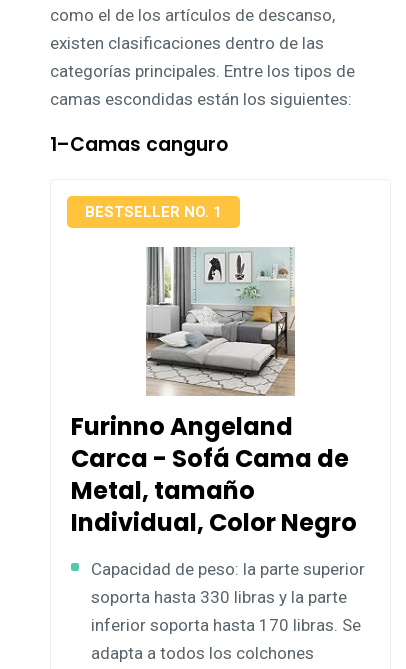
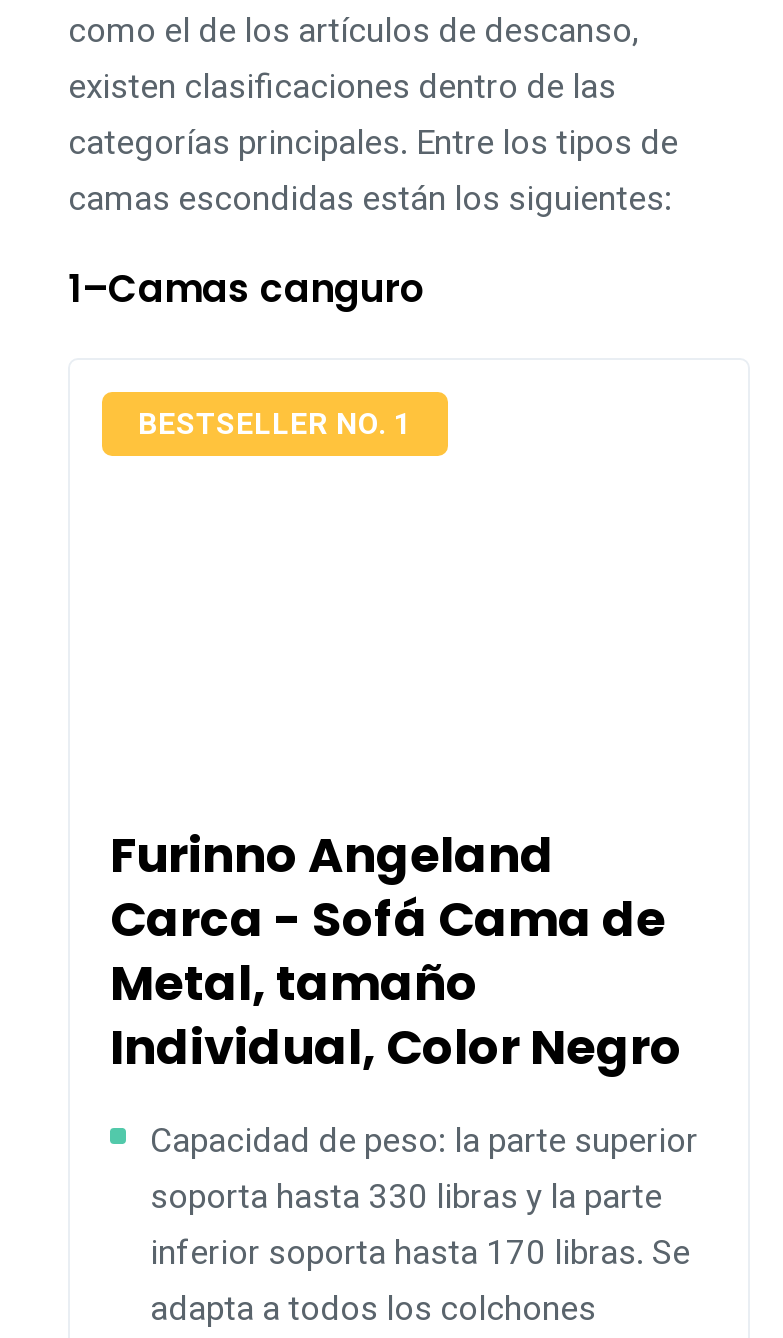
[145,246,296,397] [image] -> none

